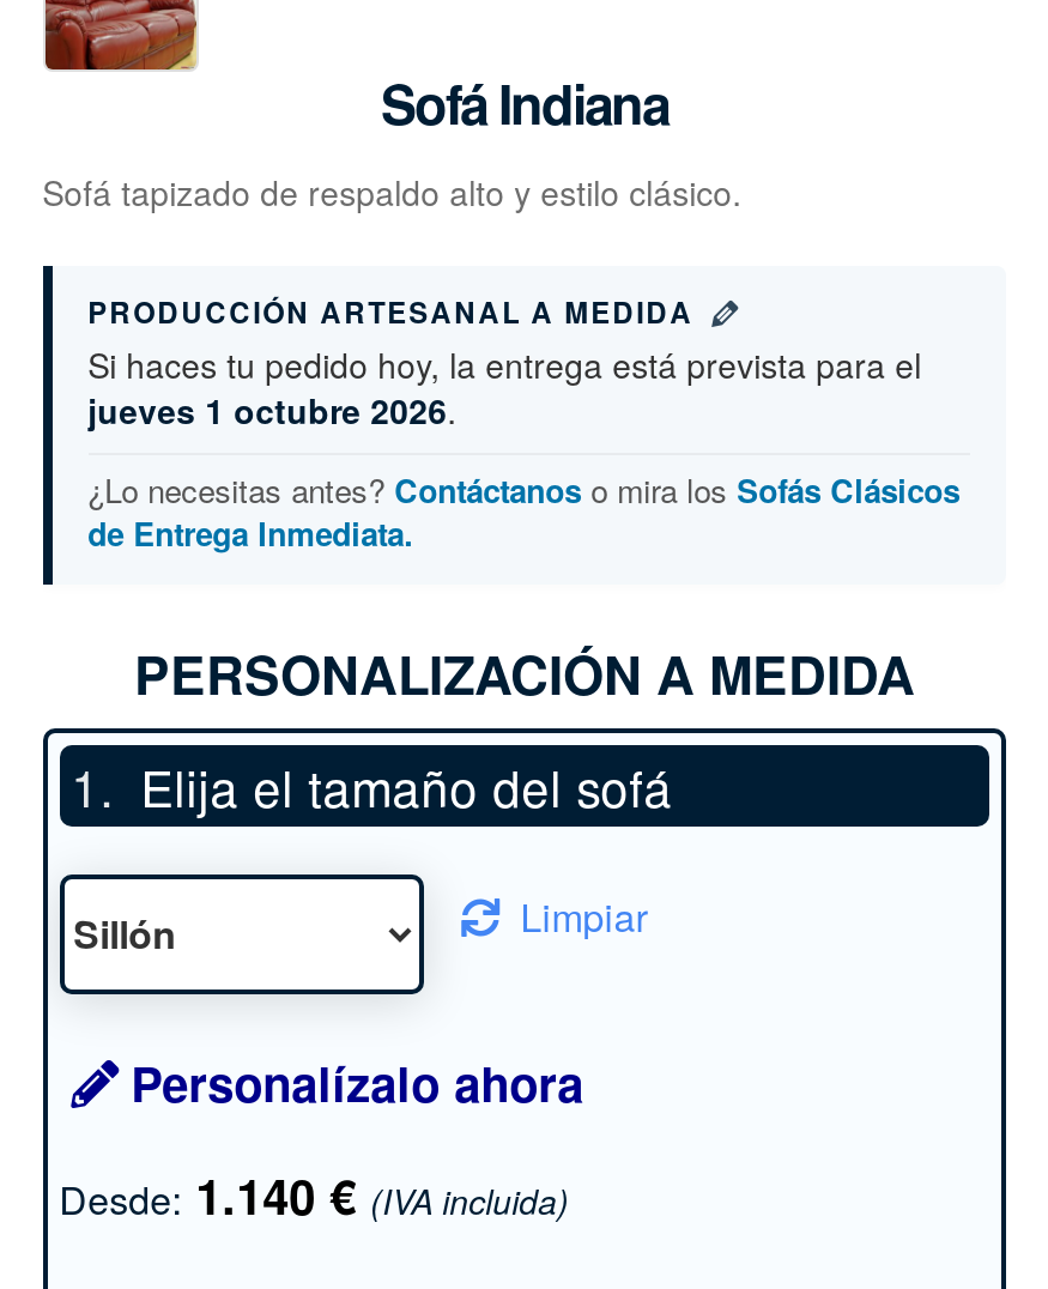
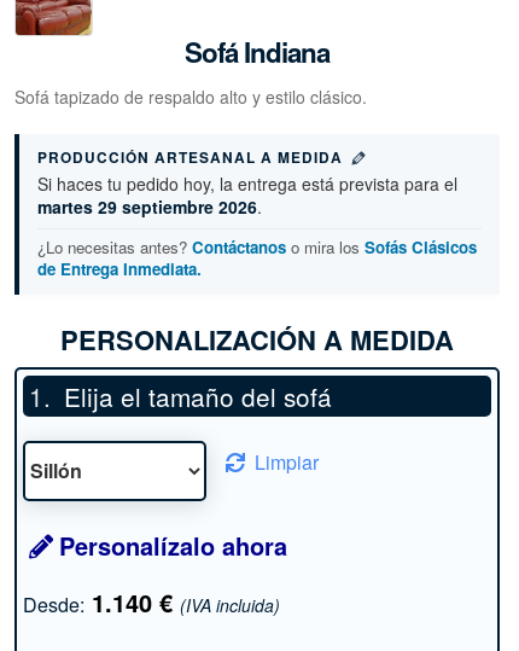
[88,385,457,433] jueves 1 octubre 2026. -> [37,194,261,218] martes 29 septiembre 2026.

